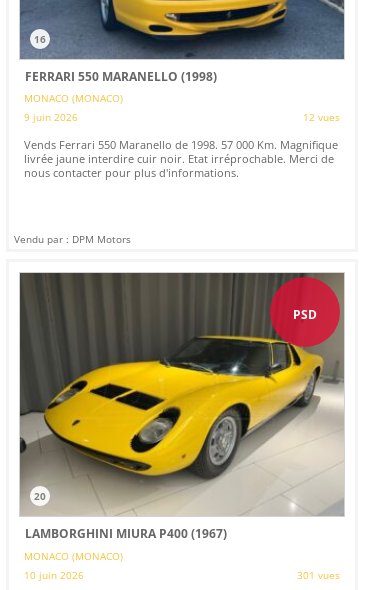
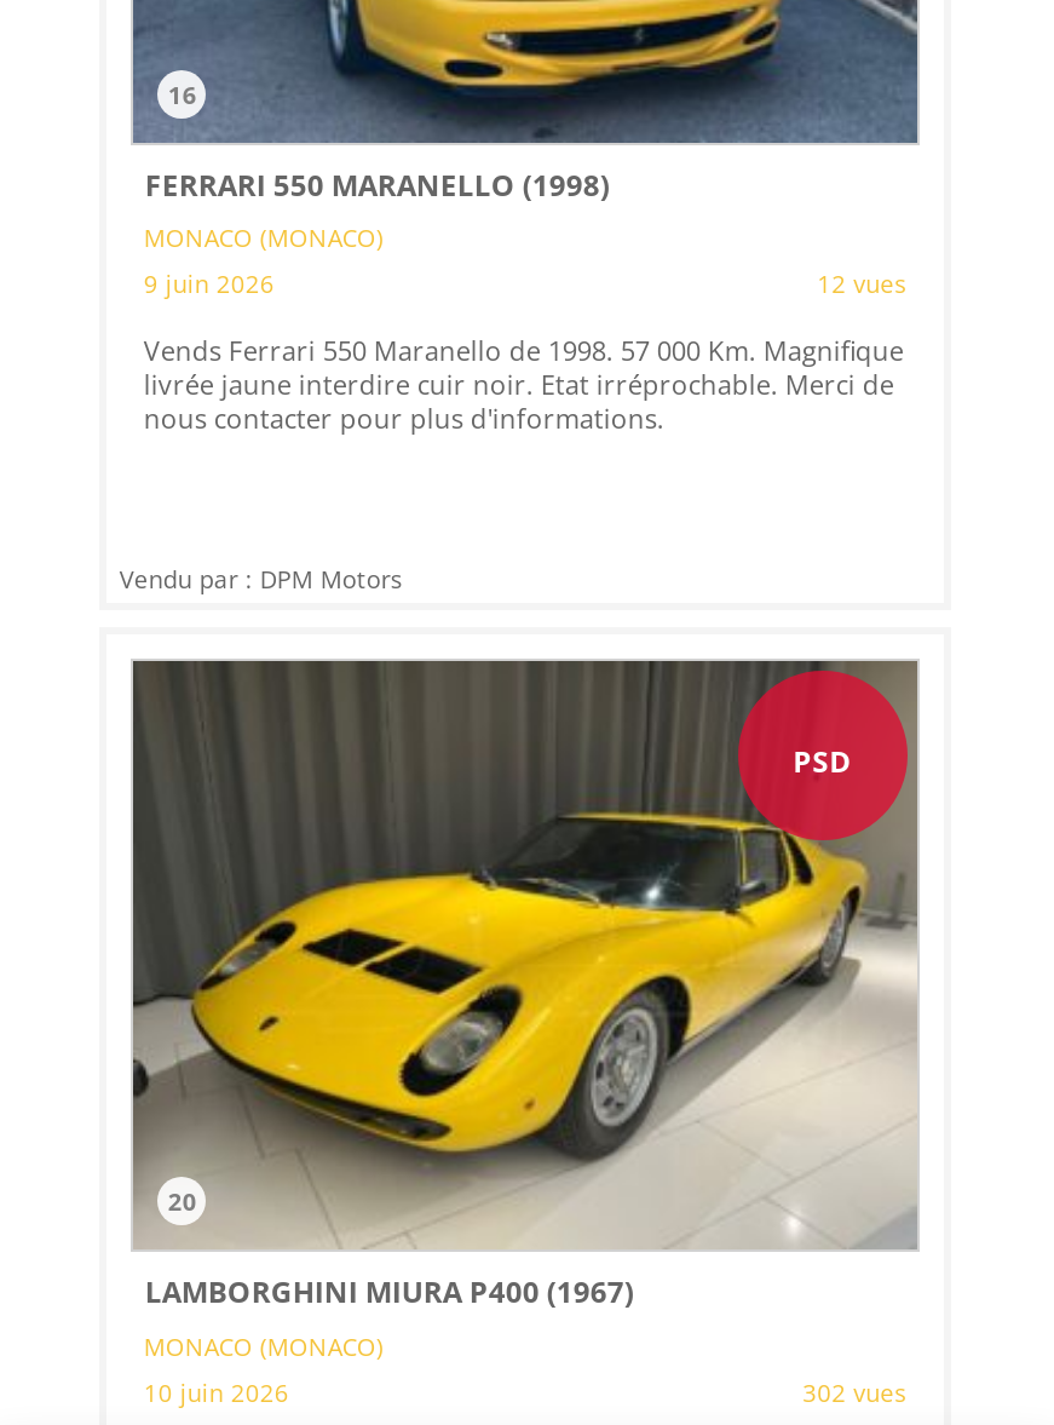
[297,567,340,581] 301 vues -> [803,1374,907,1408] 302 vues

